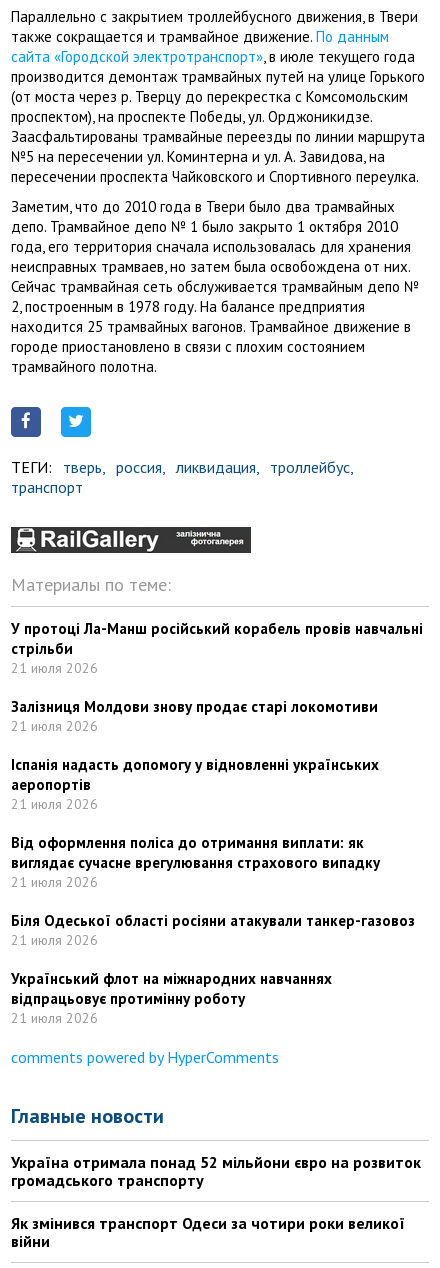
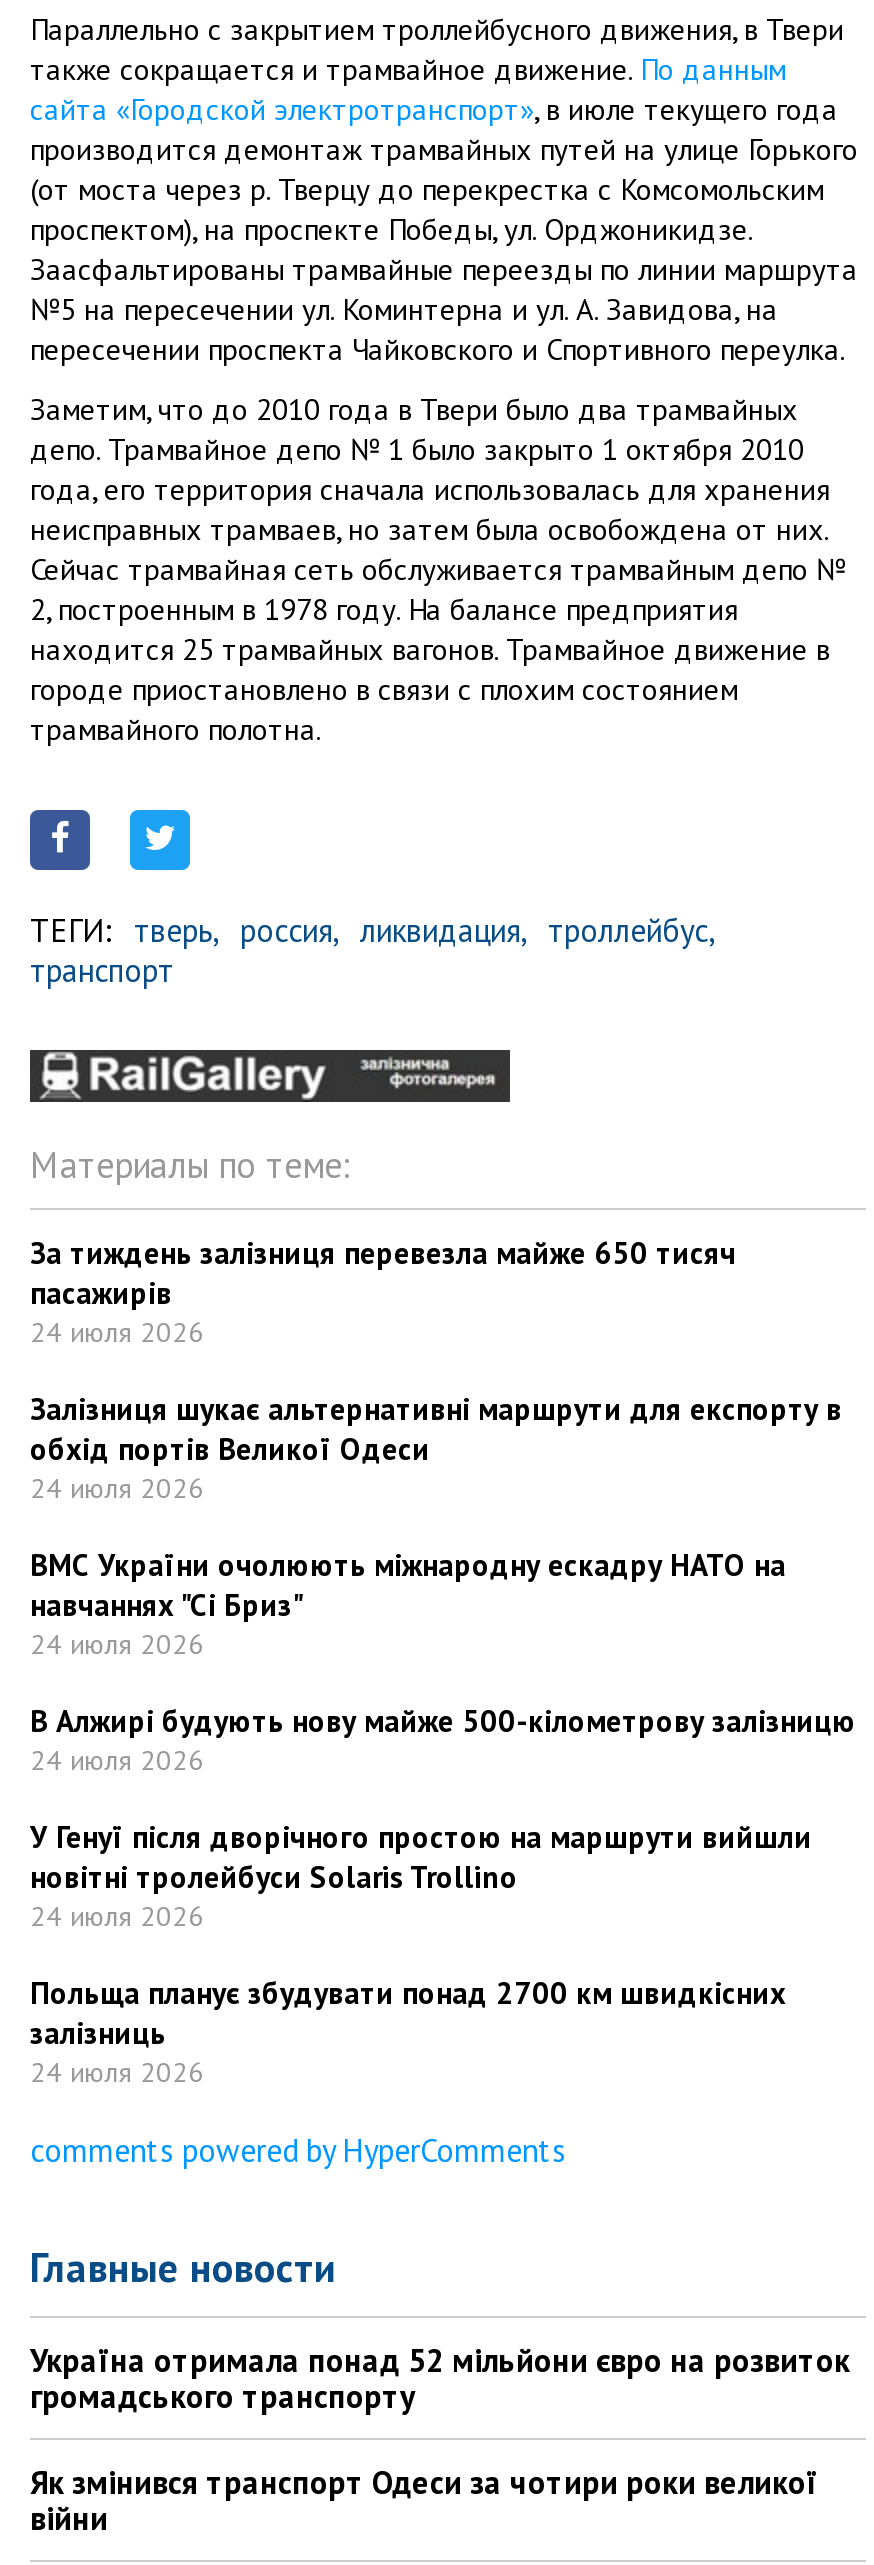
[11,619,423,677] У протоці Ла-Манш російський корабель провів навчальні | стрільби | 21 июля 2026 -> [30,1234,736,1350] За тиждень залізниця перевезла майже 650 тисяч | пасажирів | 24 июля 2026
[11,697,378,735] Залізниця Молдови знову продає старі локомотиви | 21 июля 2026 -> [30,1390,842,1506] Залізниця шукає альтернативні маршрути для експорту в | обхід портів Великої Одеси | 24 июля 2026
[11,755,379,813] Іспанія надасть допомогу у відновленні українських | аеропортів | 21 июля 2026 -> [30,1546,786,1662] ВМС України очолюють міжнародну ескадру НАТО на | навчаннях "Сі Бриз" | 24 июля 2026
[11,833,380,891] Від оформлення поліса до отримання виплати: як | виглядає сучасне врегулювання страхового випадку | 21 июля 2026 -> [30,1702,856,1778] В Алжирі будують нову майже 500-кілометрову залізницю | 24 июля 2026
[11,911,415,949] Біля Одеської області росіяни атакували танкер-газовоз | 21 июля 2026 -> [30,1818,812,1934] У Генуї після дворічного простою на маршрути вийшли | новітні тролейбуси Solaris Trollino | 24 июля 2026
[11,969,332,1027] Український флот на міжнародних навчаннях | відпрацьовує протимінну роботу | 21 июля 2026 -> [30,1974,786,2090] Польща планує збудувати понад 2700 км швидкісних | залізниць | 24 июля 2026

